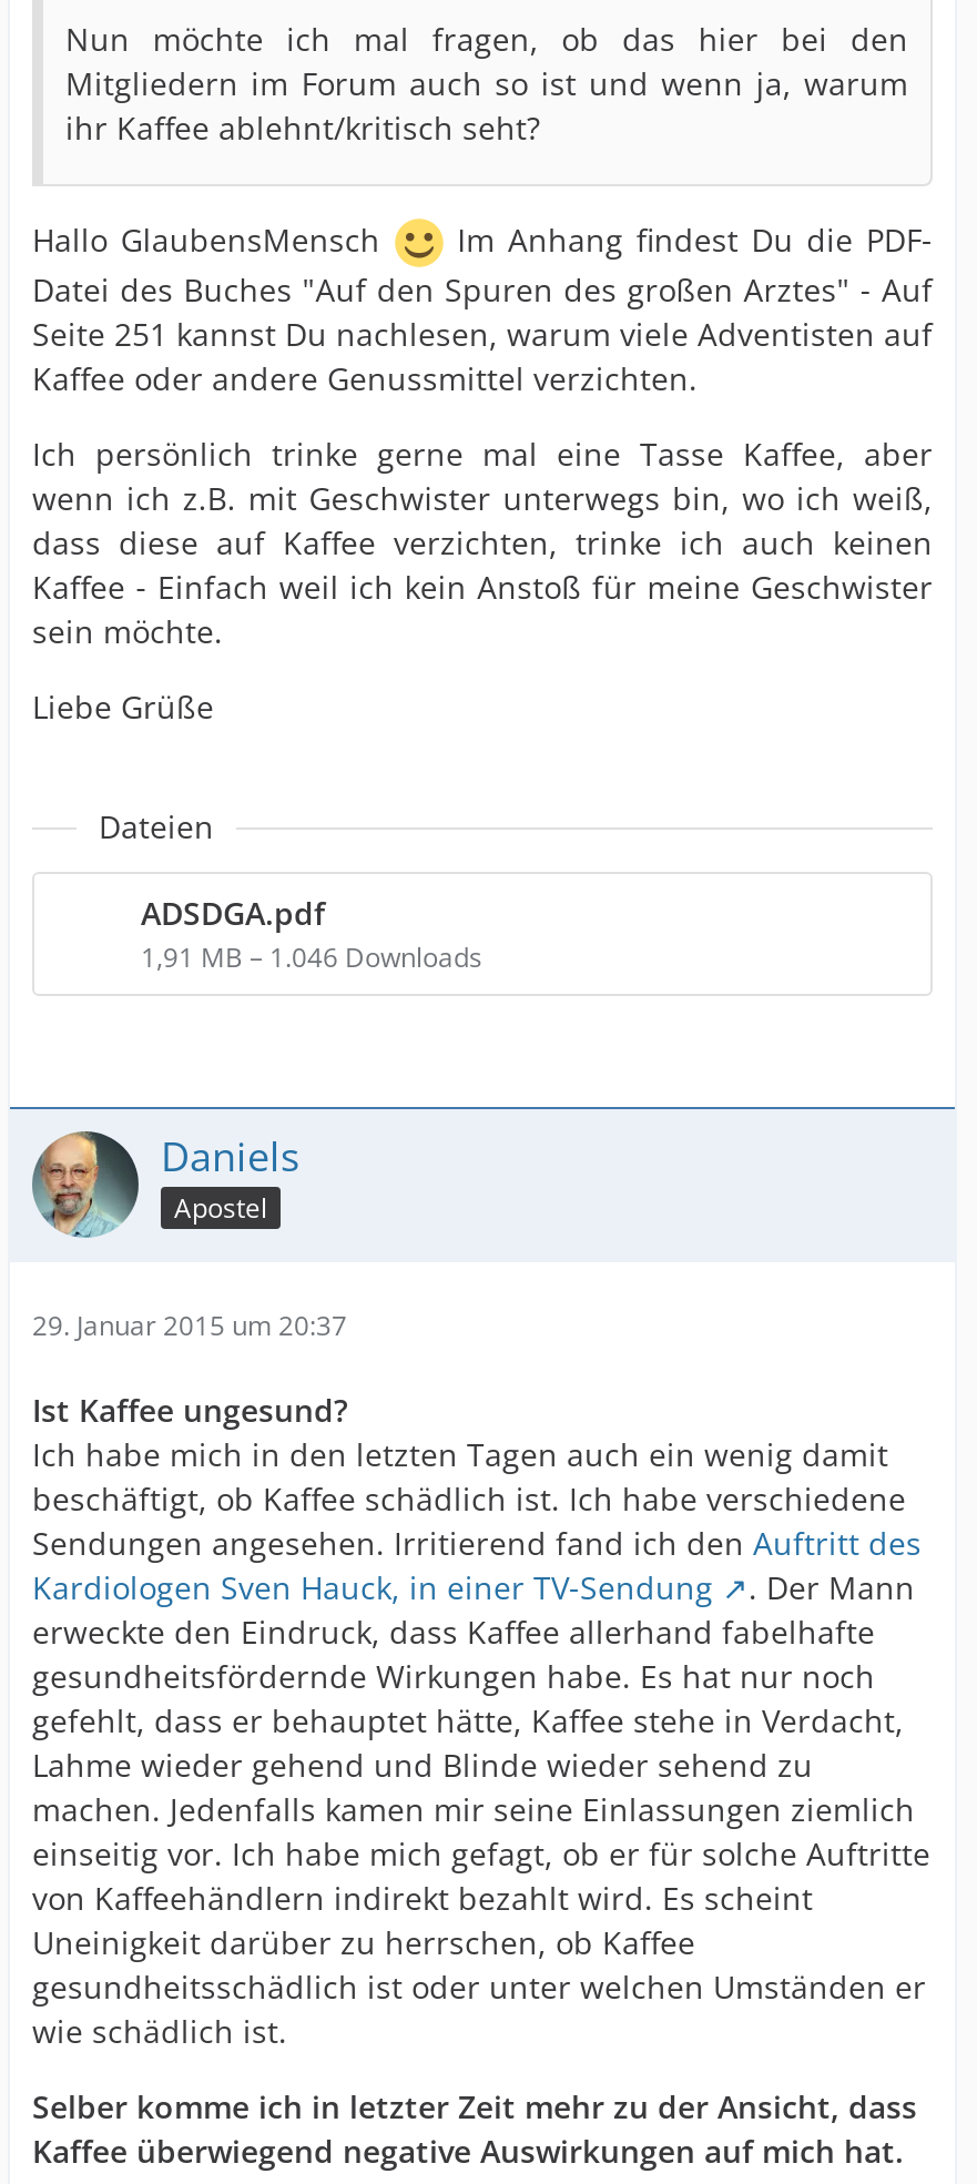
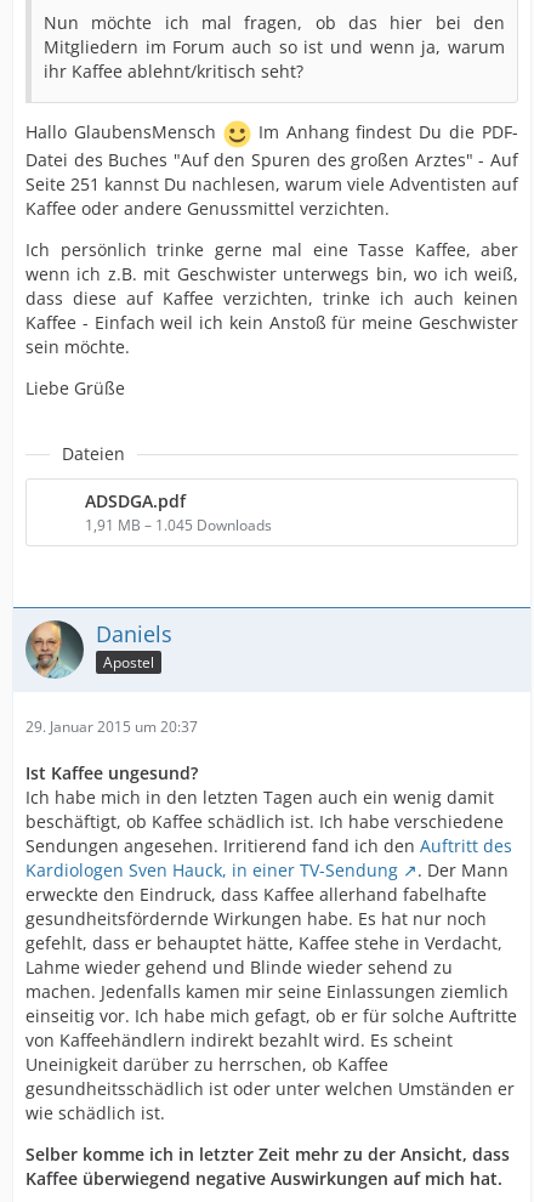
[141,938,482,976] 1,91 MB – 1.046 Downloads -> [85,515,272,535] 1,91 MB – 1.045 Downloads

